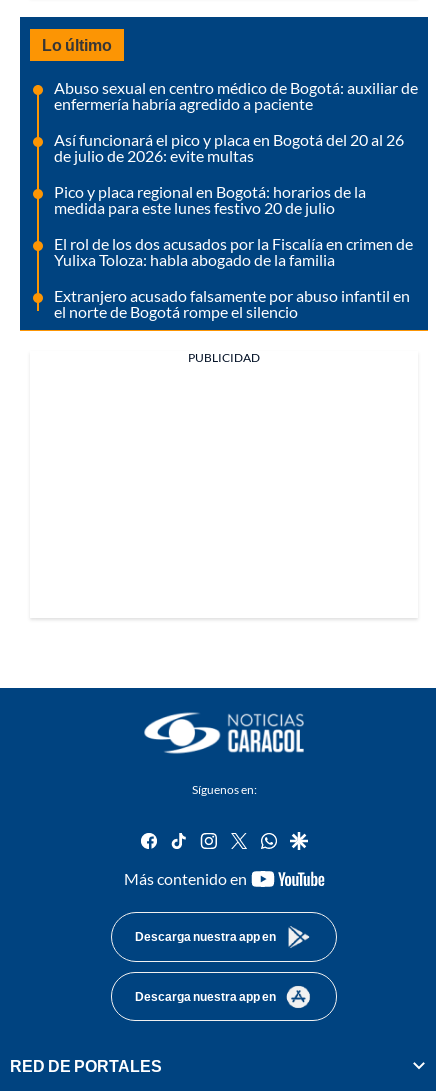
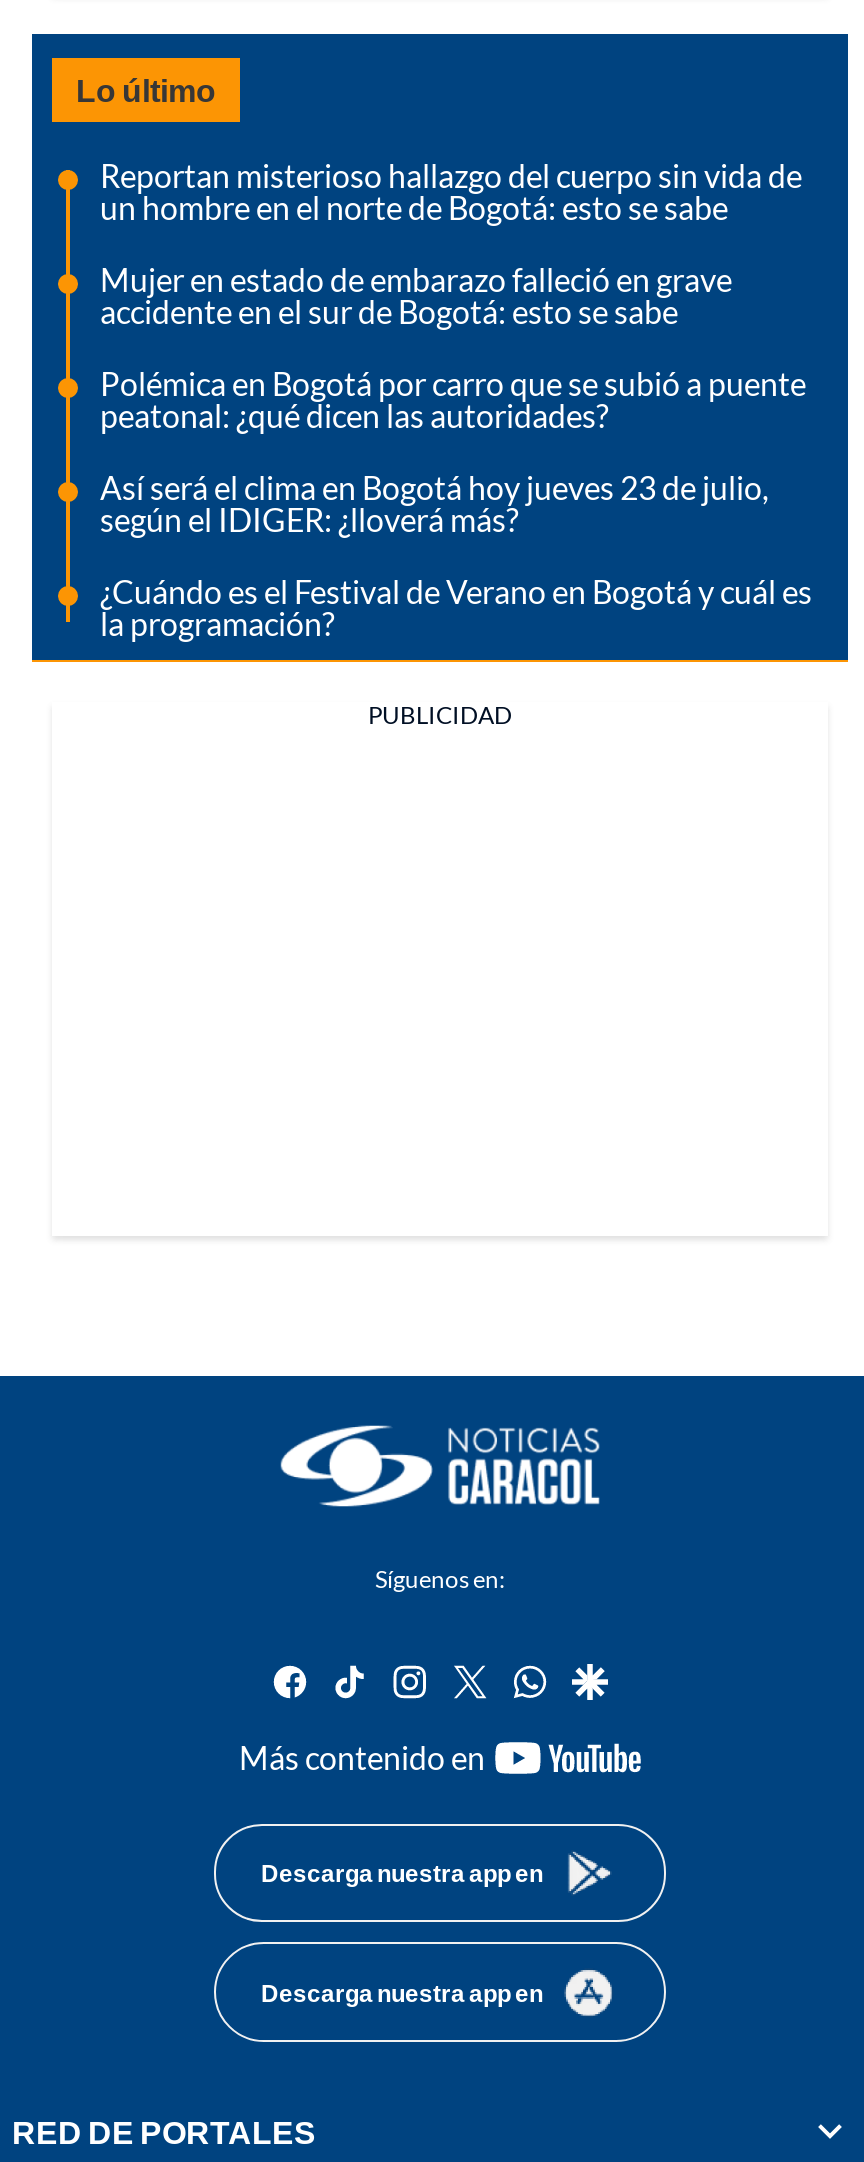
[54,78,418,113] Abuso sexual en centro médico de Bogotá: auxiliar de | enfermería habría agredido a paciente -> [100,156,802,226] Reportan misterioso hallazgo del cuerpo sin vida de | un hombre en el norte de Bogotá: esto se sabe
[54,130,404,165] Así funcionará el pico y placa en Bogotá del 20 al 26 | de julio de 2026: evite multas -> [100,260,732,330] Mujer en estado de embarazo falleció en grave | accidente en el sur de Bogotá: esto se sabe
[54,182,366,217] Pico y placa regional en Bogotá: horarios de la | medida para este lunes festivo 20 de julio -> [100,364,806,434] Polémica en Bogotá por carro que se subió a puente | peatonal: ¿qué dicen las autoridades?
[54,234,413,269] El rol de los dos acusados por la Fiscalía en crimen de | Yulixa Toloza: habla abogado de la familia -> [100,468,768,538] Así será el clima en Bogotá hoy jueves 23 de julio, | según el IDIGER: ¿lloverá más?
[54,286,410,321] Extranjero acusado falsamente por abuso infantil en | el norte de Bogotá rompe el silencio -> [100,572,812,642] ¿Cuándo es el Festival de Verano en Bogotá y cuál es | la programación?

